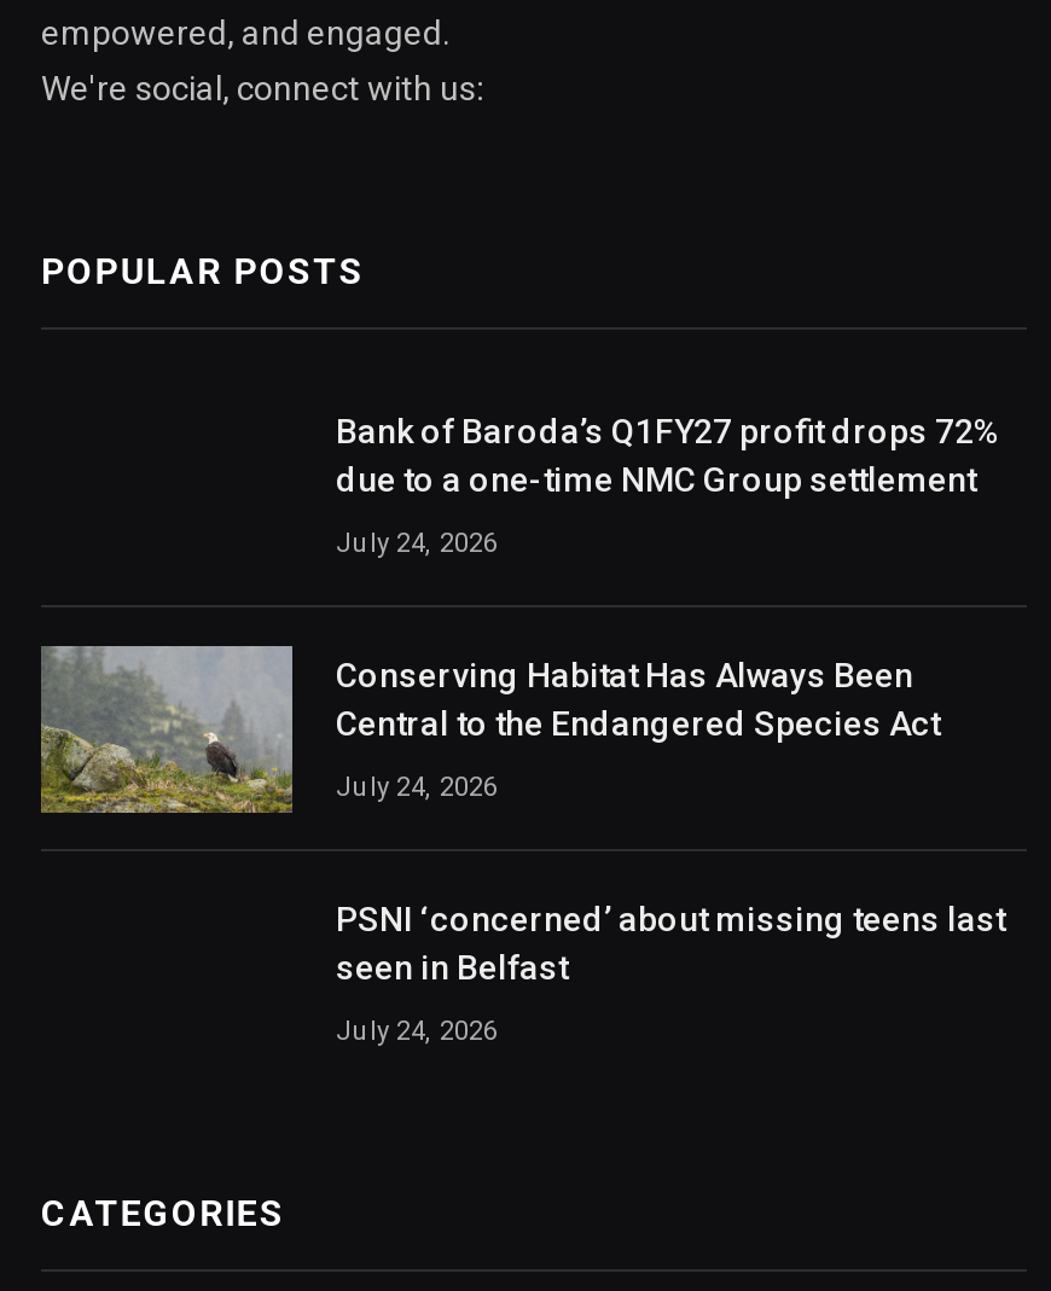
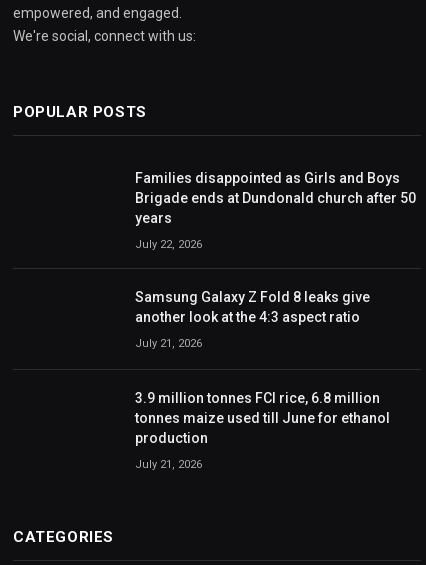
[336,410,1000,497] Bank of Baroda’s Q1FY27 profit drops 72% | due to a one-time NMC Group settlement -> [135,170,416,226] Families disappointed as Girls and Boys | Brigade ends at Dundonald church after 50 | years
[336,526,498,558] July 24, 2026 -> [135,238,202,251] July 22, 2026
[39,642,295,816] [image] -> none
[336,655,940,742] Conserving Habitat Has Always Been | Central to the Endangered Species Act -> [135,289,370,325] Samsung Galaxy Z Fold 8 leaks give | another look at the 4:3 aspect ratio
[336,771,498,802] July 24, 2026 -> [135,337,202,350] July 21, 2026
[336,900,1005,987] PSNI ‘concerned’ about missing teens last | seen in Belfast -> [135,390,390,446] 3.9 million tonnes FCI rice, 6.8 million | tonnes maize used till June for ethanol | production
[336,1016,498,1047] July 24, 2026 -> [135,458,202,471] July 21, 2026

